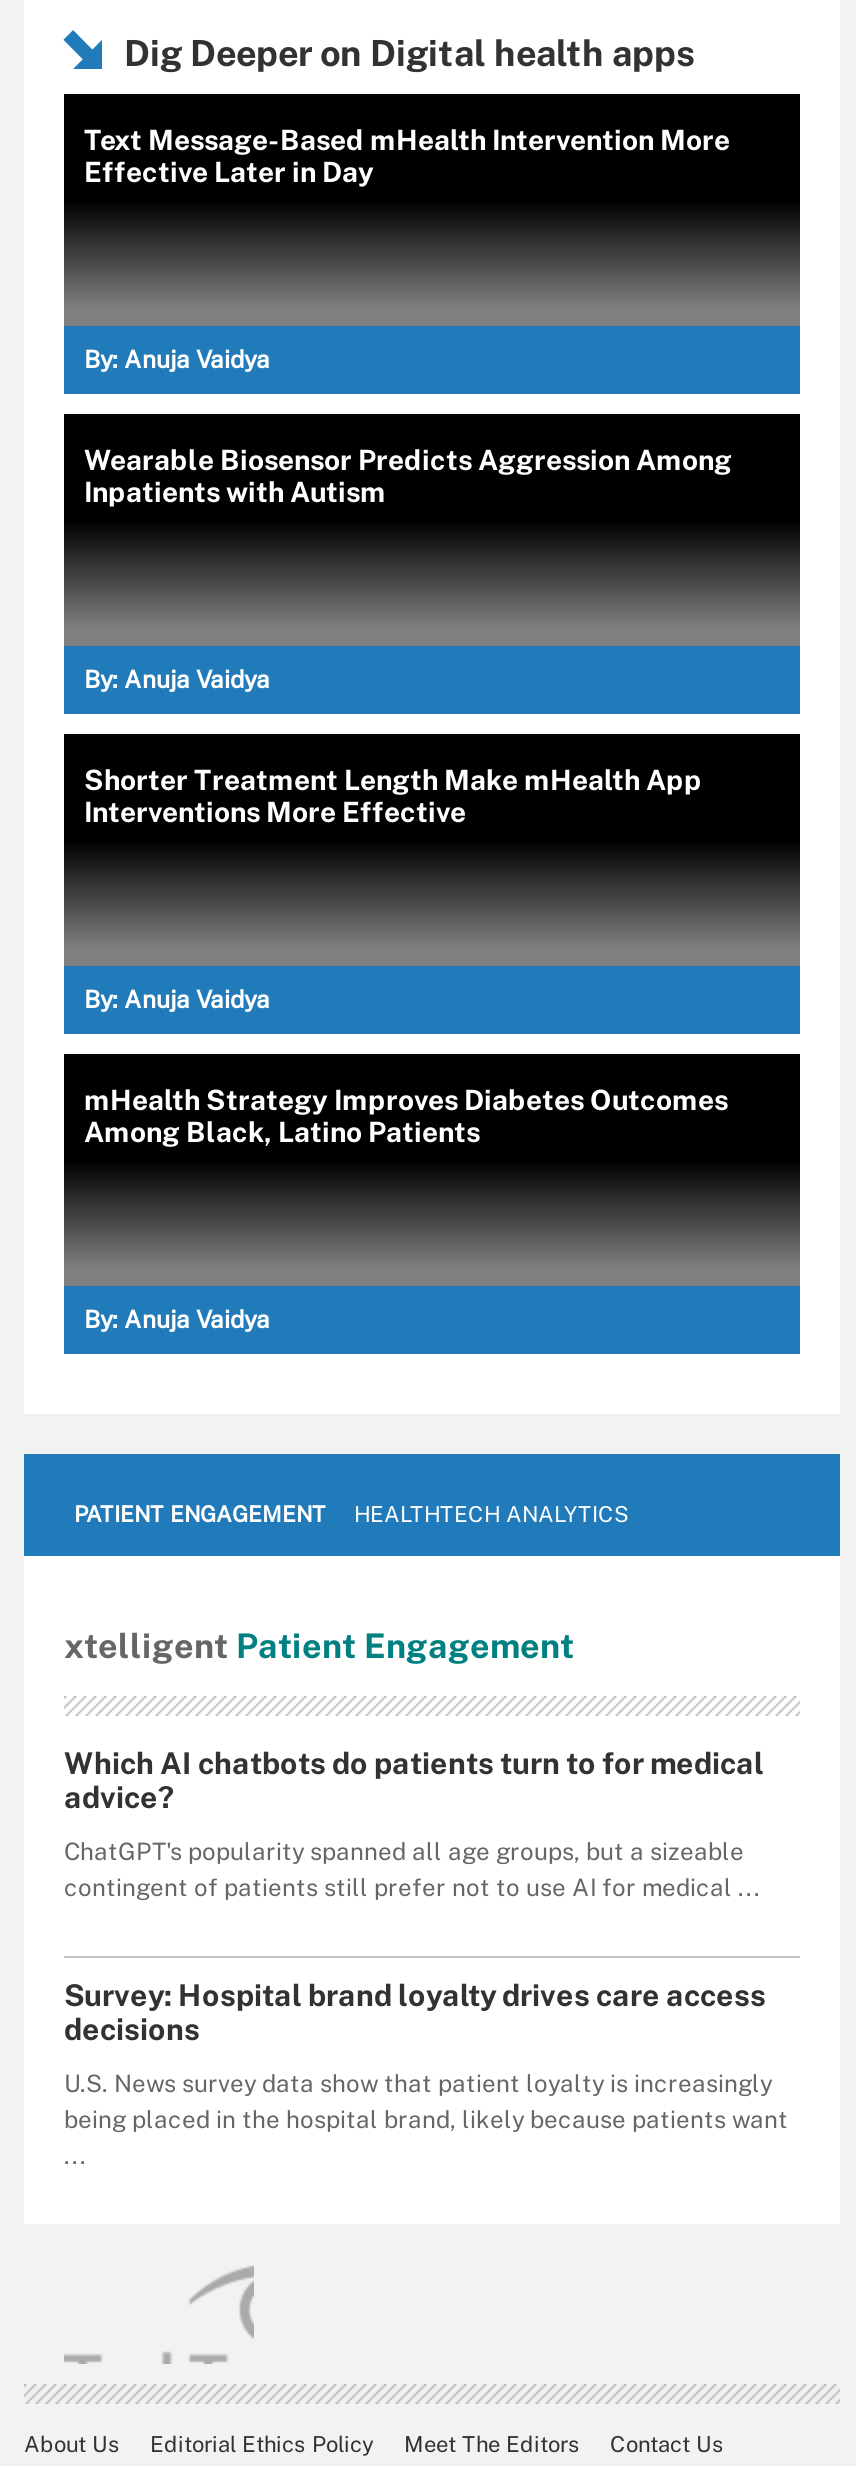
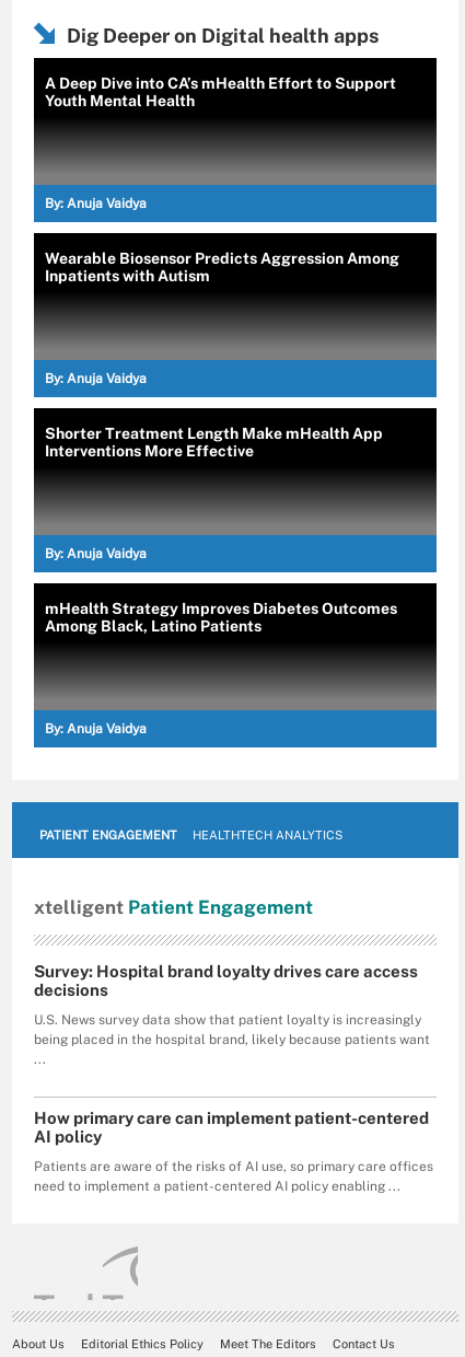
[84,123,730,187] Text Message-Based mHealth Intervention More | Effective Later in Day -> [45,74,396,109] A Deep Dive into CA’s mHealth Effort to Support | Youth Mental Health
[64,1745,764,1901] Which AI chatbots do patients turn to for medical | advice? | ChatGPT's popularity spanned all age groups, but a sizeable | contingent of patients still prefer not to use AI for medical ... -> none
moved [64,1977,788,2133] -> [34,961,430,1047]: Survey: Hospital brand loyalty drives care access | decisions | U.S. News survey data show that patient loyalty is increasingly | being placed in the hospital brand, likely because patients want
none -> [34,1108,433,1193] How primary care can implement patient-centered | AI policy | Patients are aware of the risks of AI use, so primary care offices | need to implement a patient-centered AI policy enabling ...

